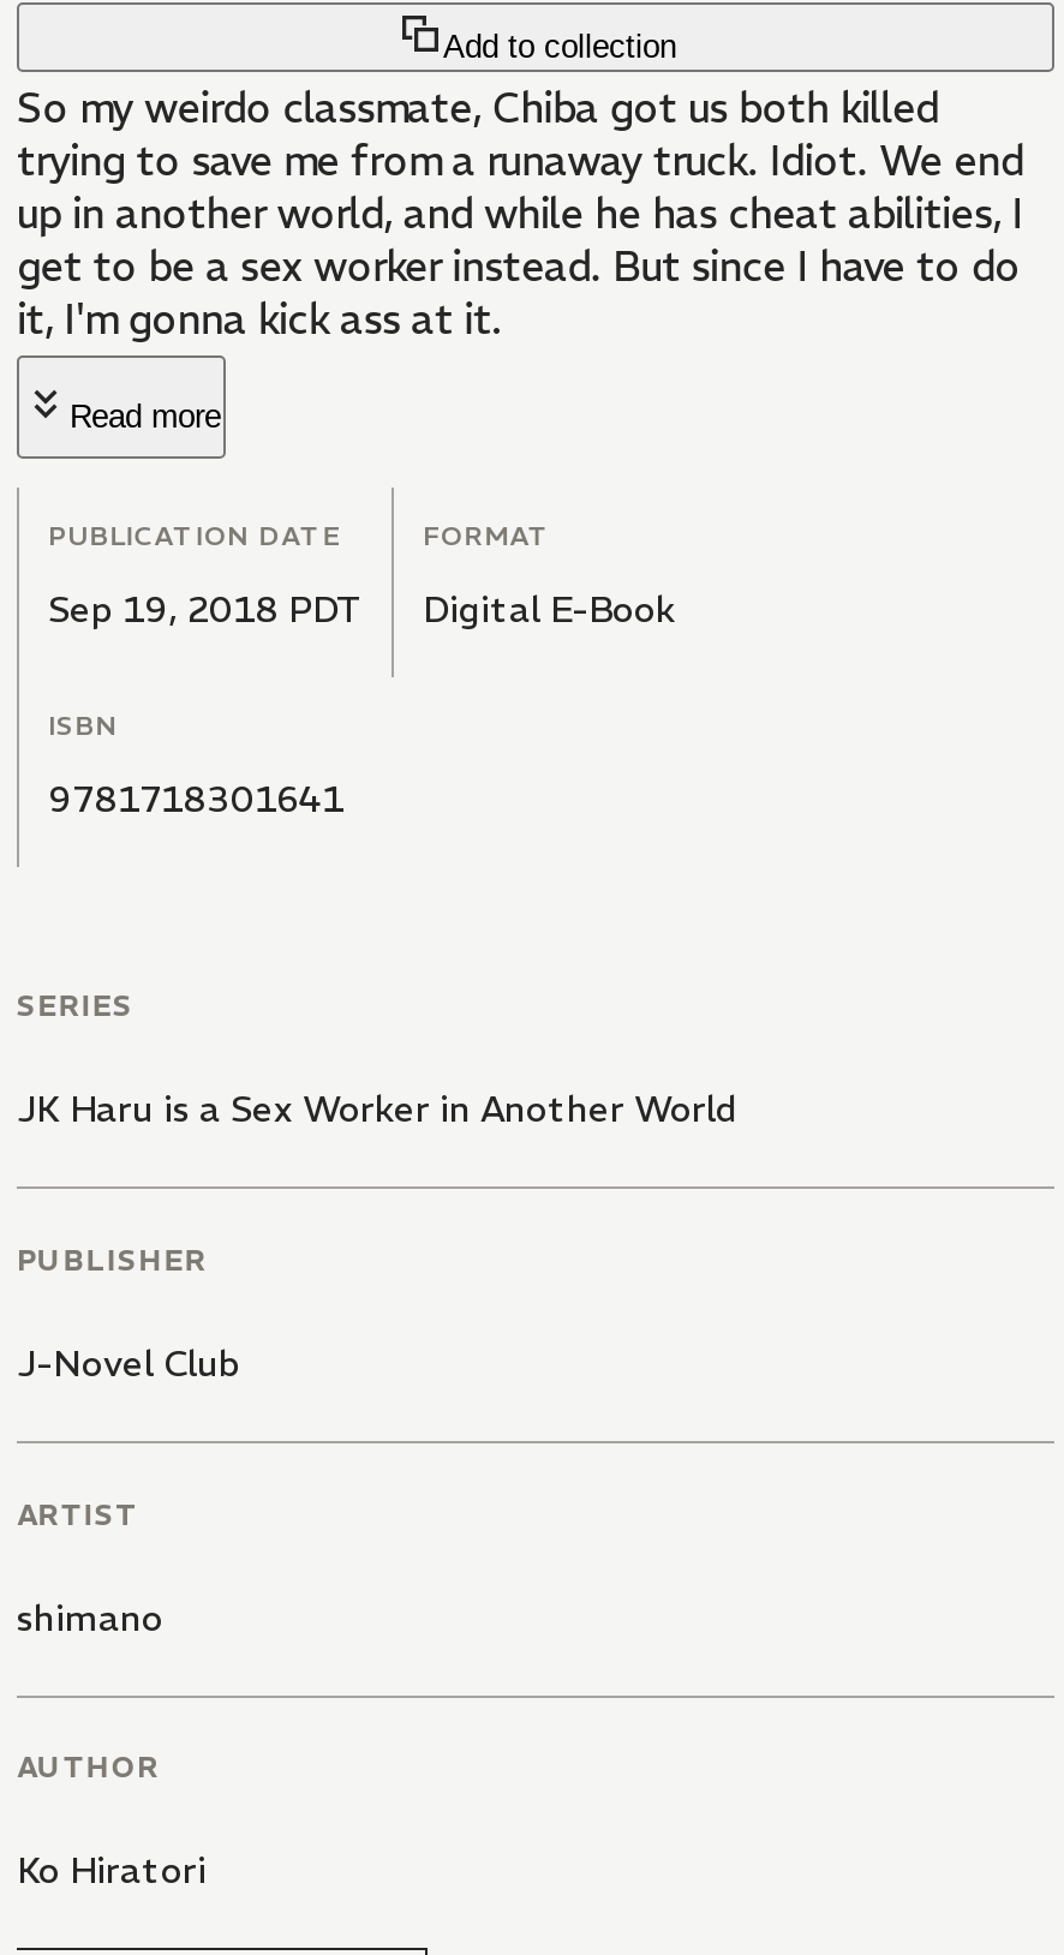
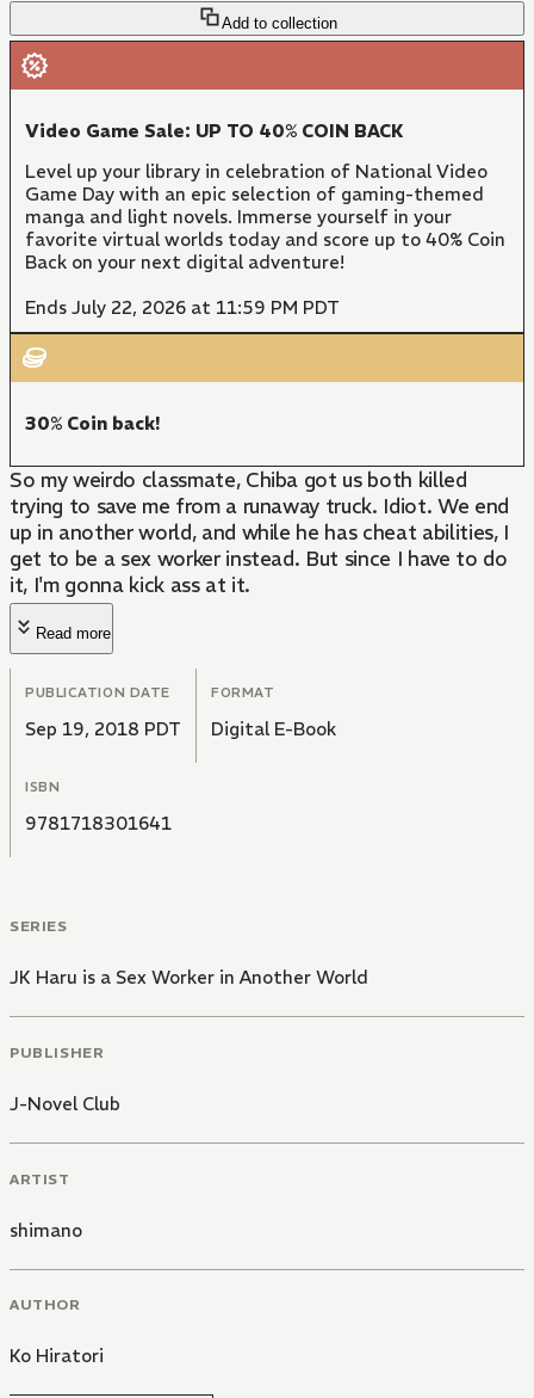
none -> [8,41,526,468] [image] | Video Game Sale: UP TO 40% COIN BACK | Level up your library in celebration of National Video | Game Day with an epic selection of gaming-themed | manga and light novels. Immerse yourself in your | favorite virtual worlds today and score up to 40% Coin | Back on your next digital adventure! | Ends July 22, 2026 at 11:59 PM PDT
none -> [25,412,161,435] 30% Coin back!

